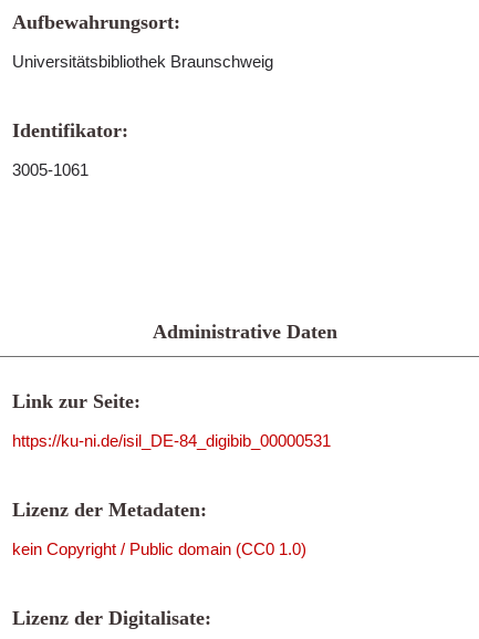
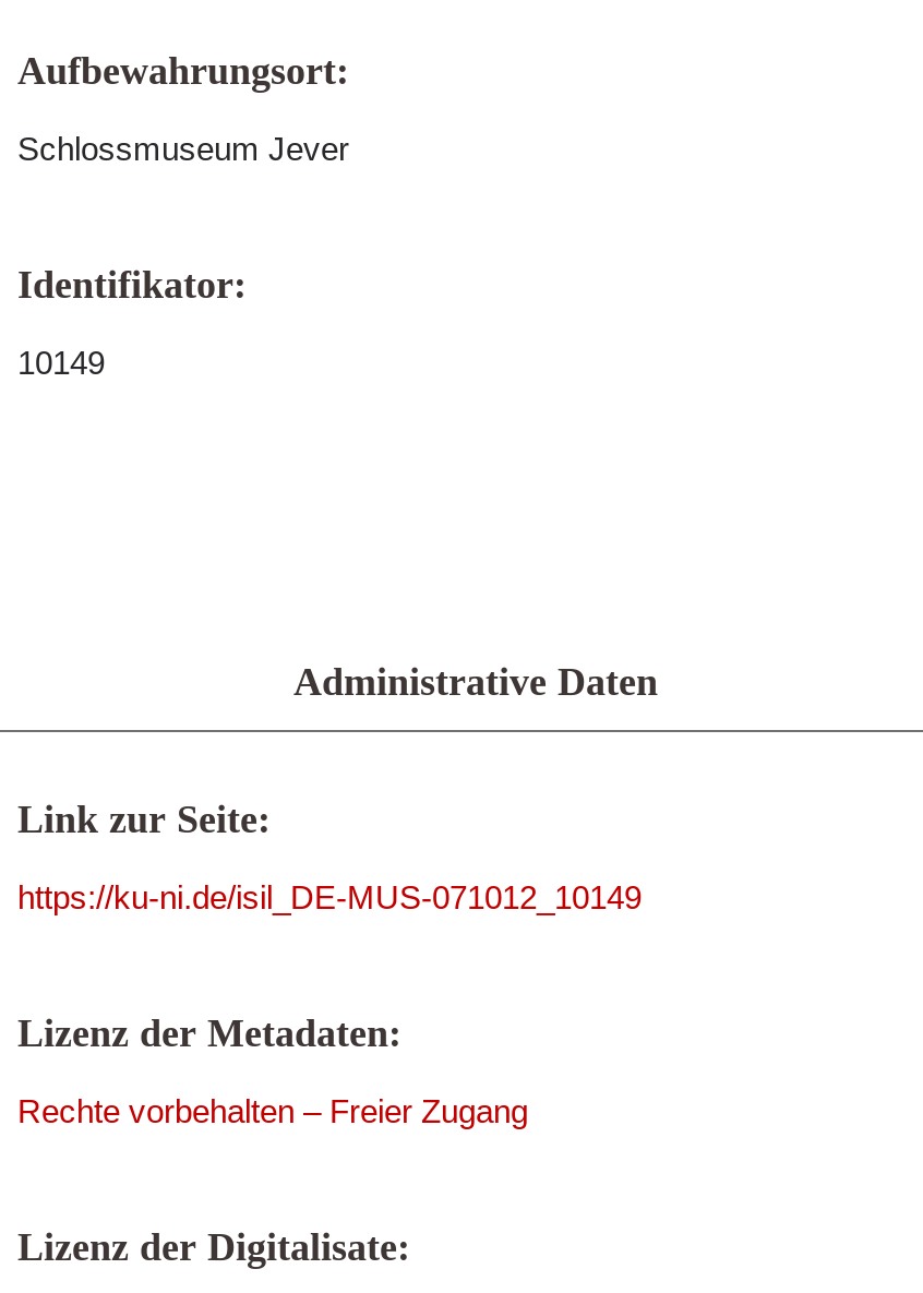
[12,52,273,71] Universitätsbibliothek Braunschweig -> [17,130,349,167] Schlossmuseum Jever
[12,160,88,179] 3005-1061 -> [17,344,105,381] 10149
[12,431,331,450] https://ku-ni.de/isil_DE-84_digibib_00000531 -> [17,878,642,915] https://ku-ni.de/isil_DE-MUS-071012_10149
[12,540,306,558] kein Copyright / Public domain (CC0 1.0) -> [17,1092,528,1129] Rechte vorbehalten – Freier Zugang

